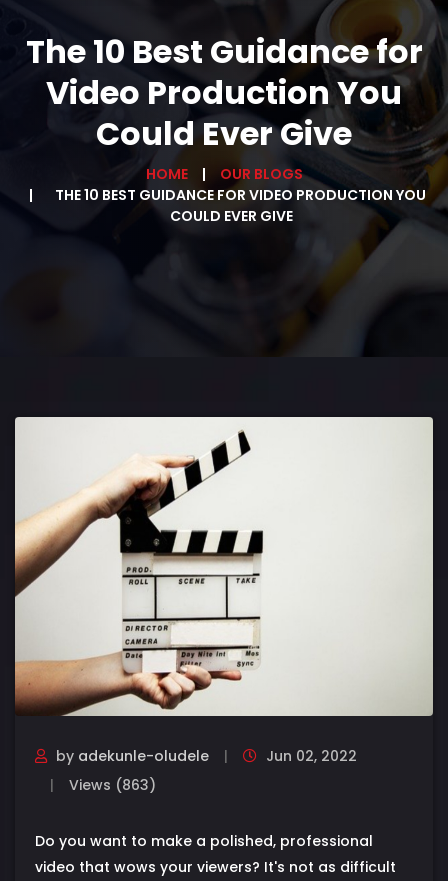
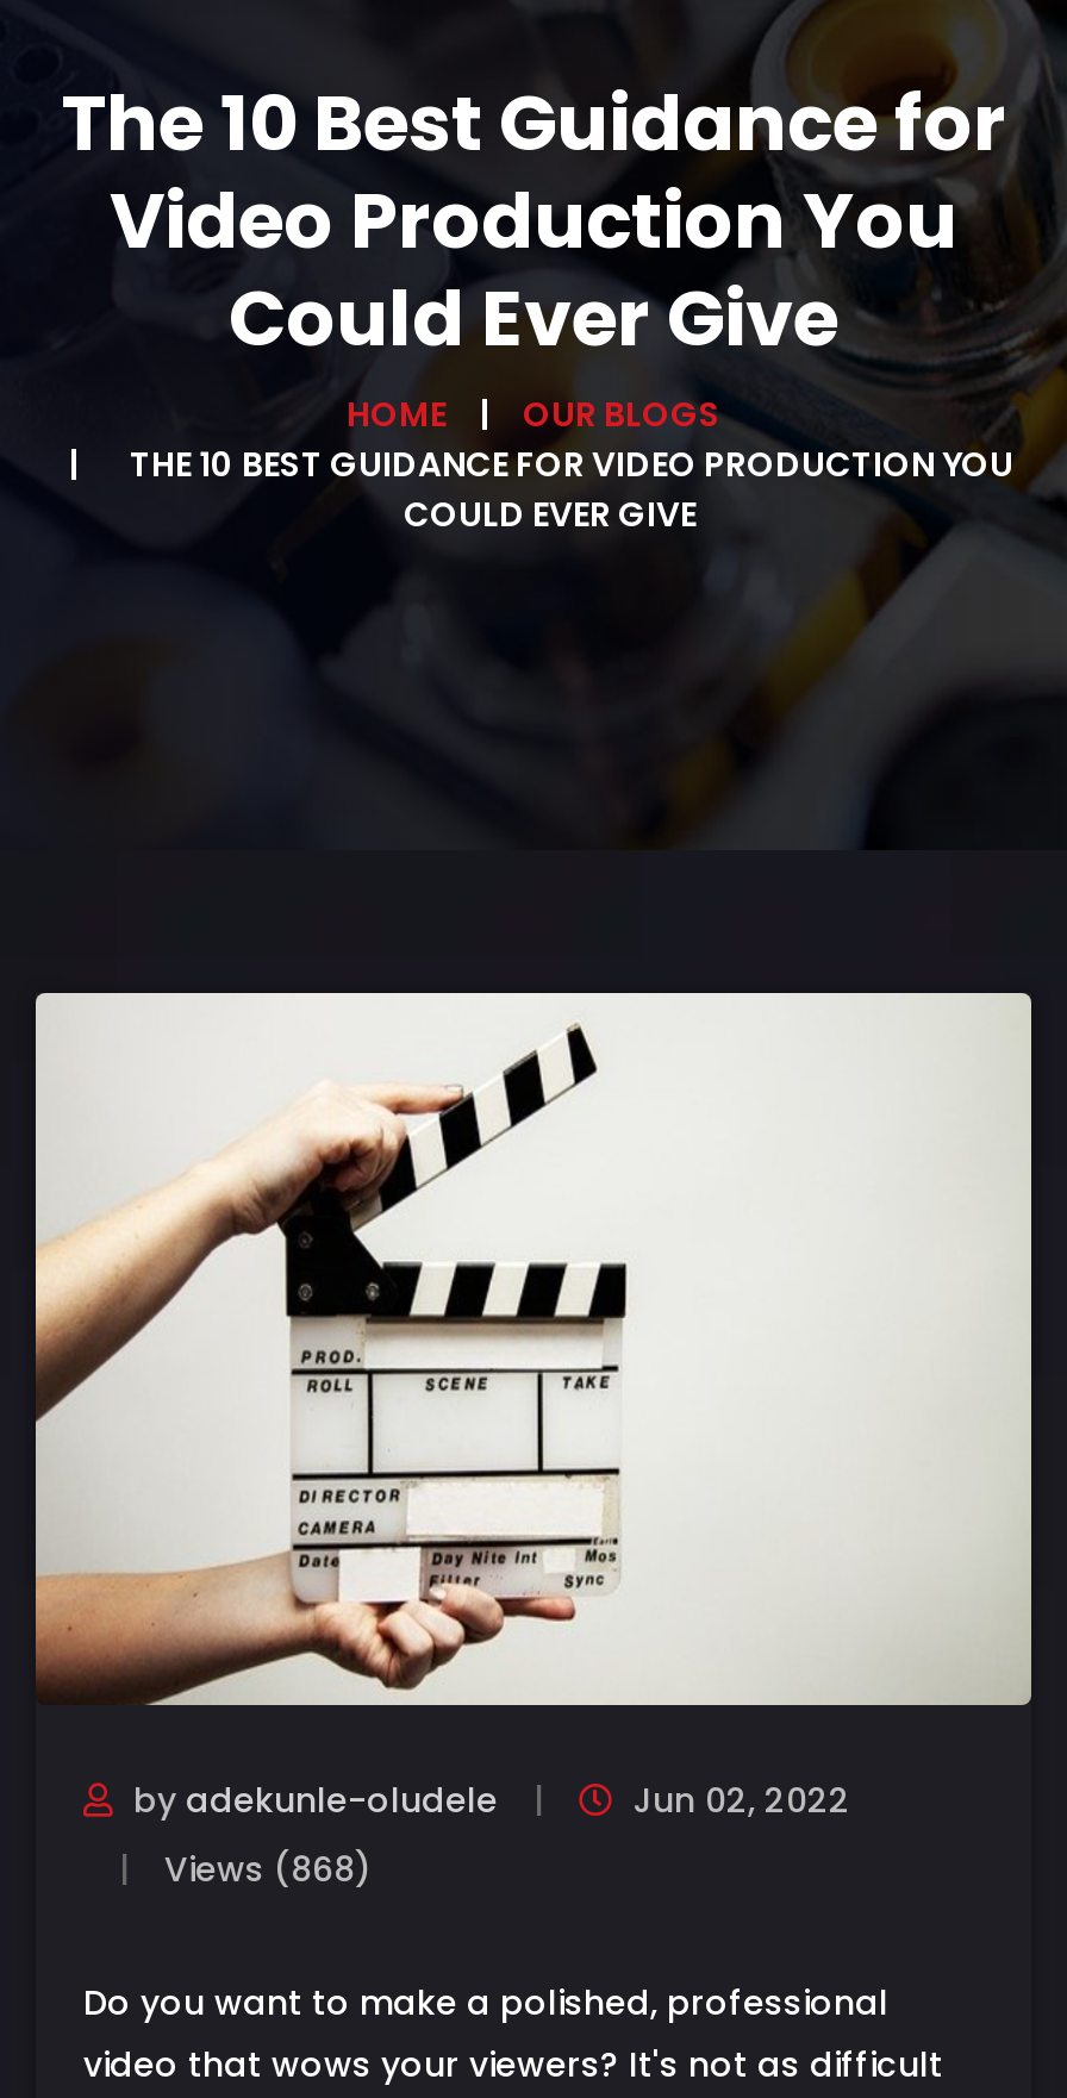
[69,775,156,795] Views (863) -> [164,1845,372,1892] Views (868)

